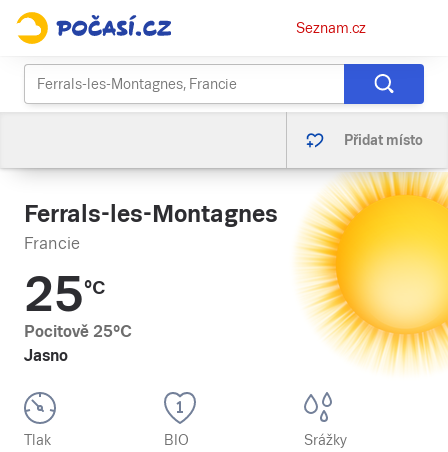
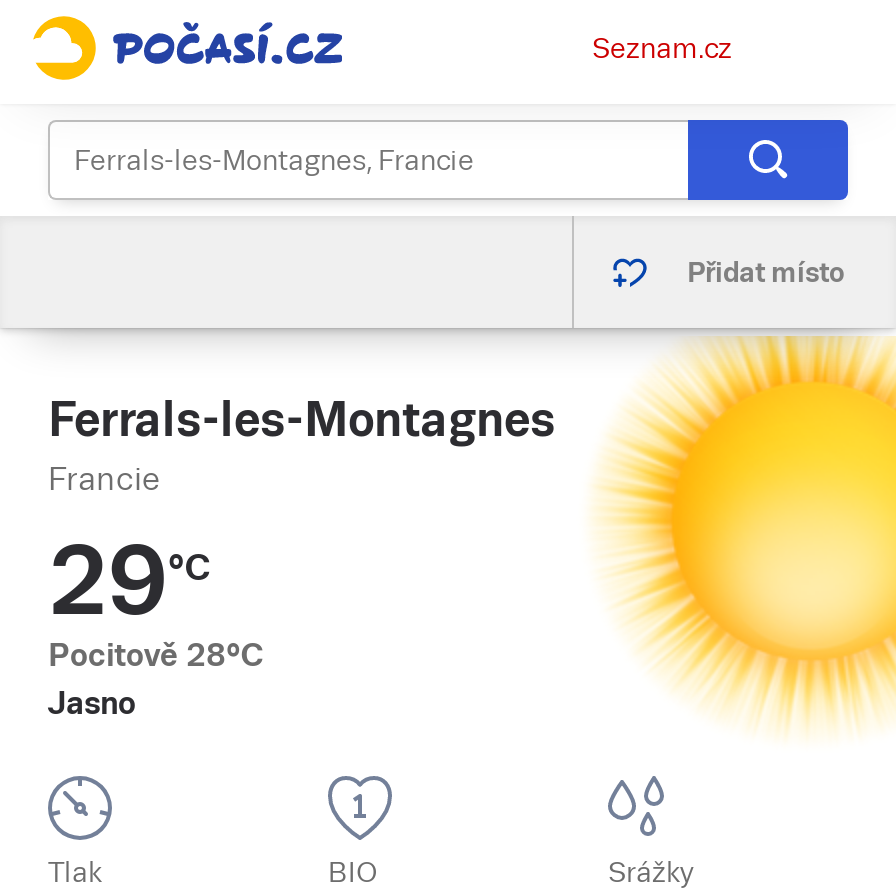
[24,267,105,322] 25°C -> [48,526,210,636] 29°C
[24,322,132,341] Pocitově 25°C -> [48,636,264,674] Pocitově 28°C

